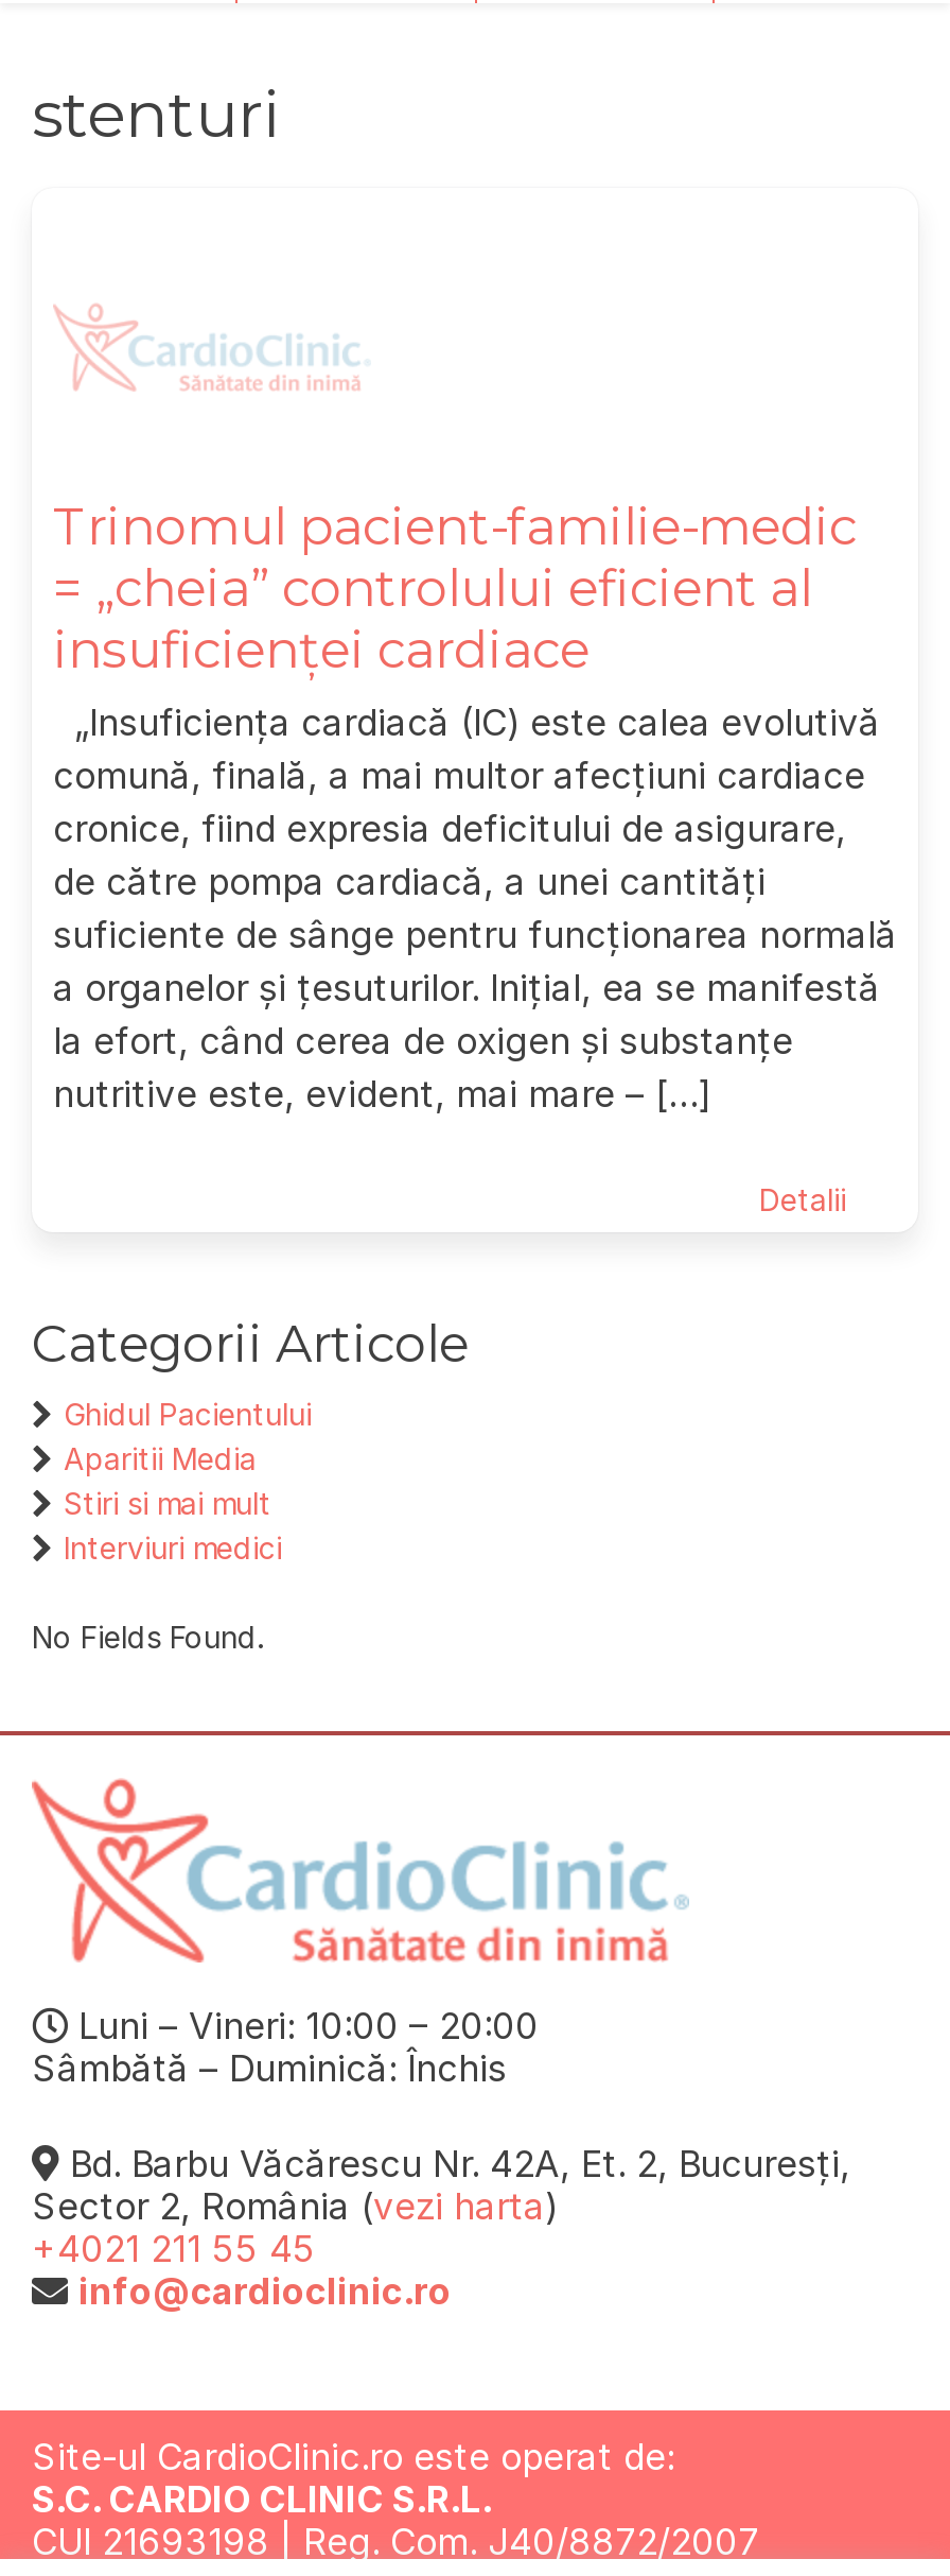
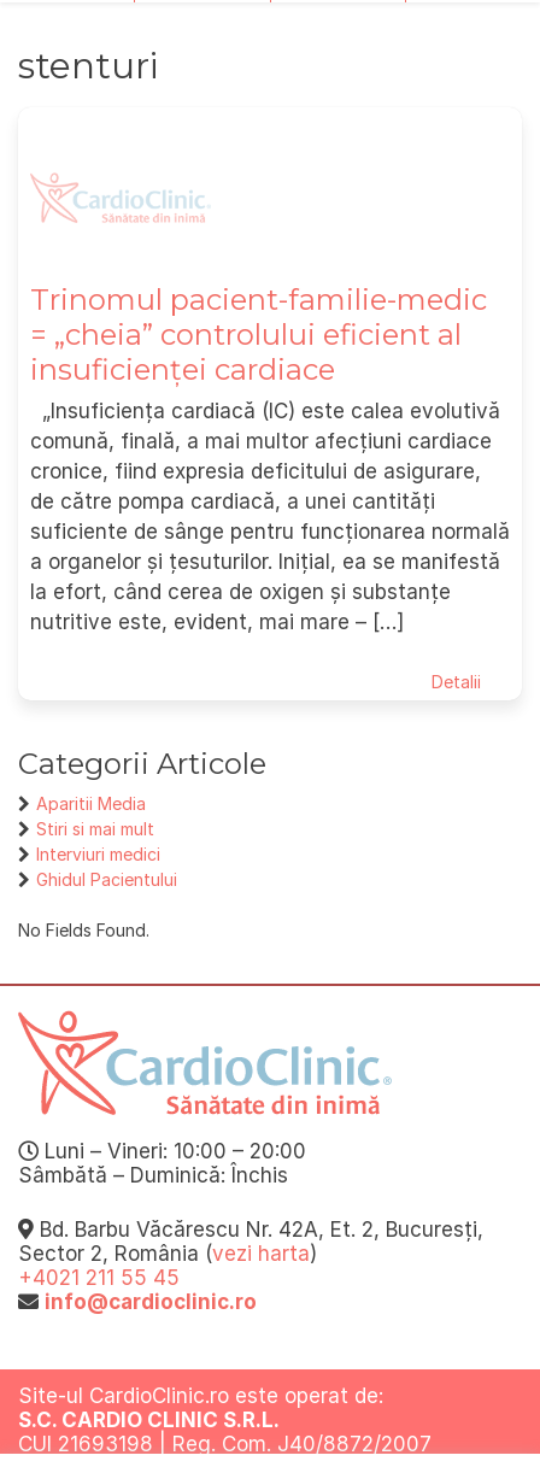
moved [64,1396,312,1432] -> [36,869,177,890]: Ghidul Pacientului
moved [64,1440,282,1566] -> [36,793,160,864]: Aparitii Media | Stiri si mai mult | Interviuri medici

